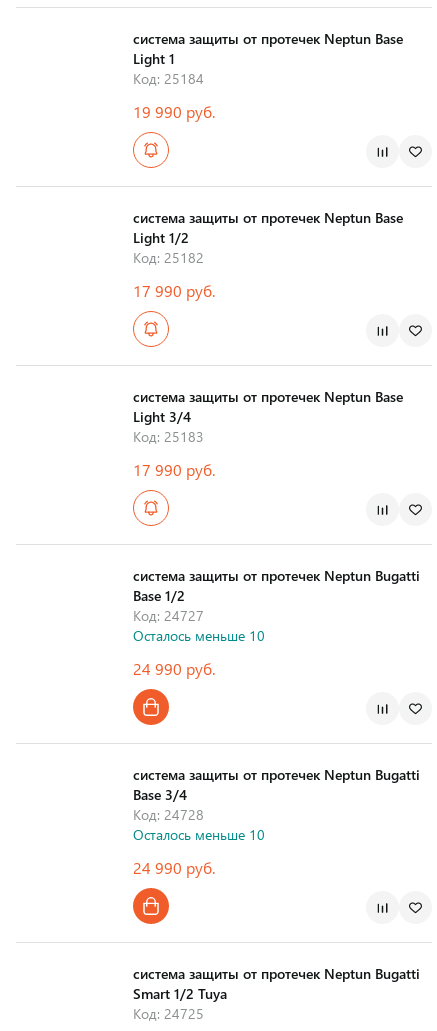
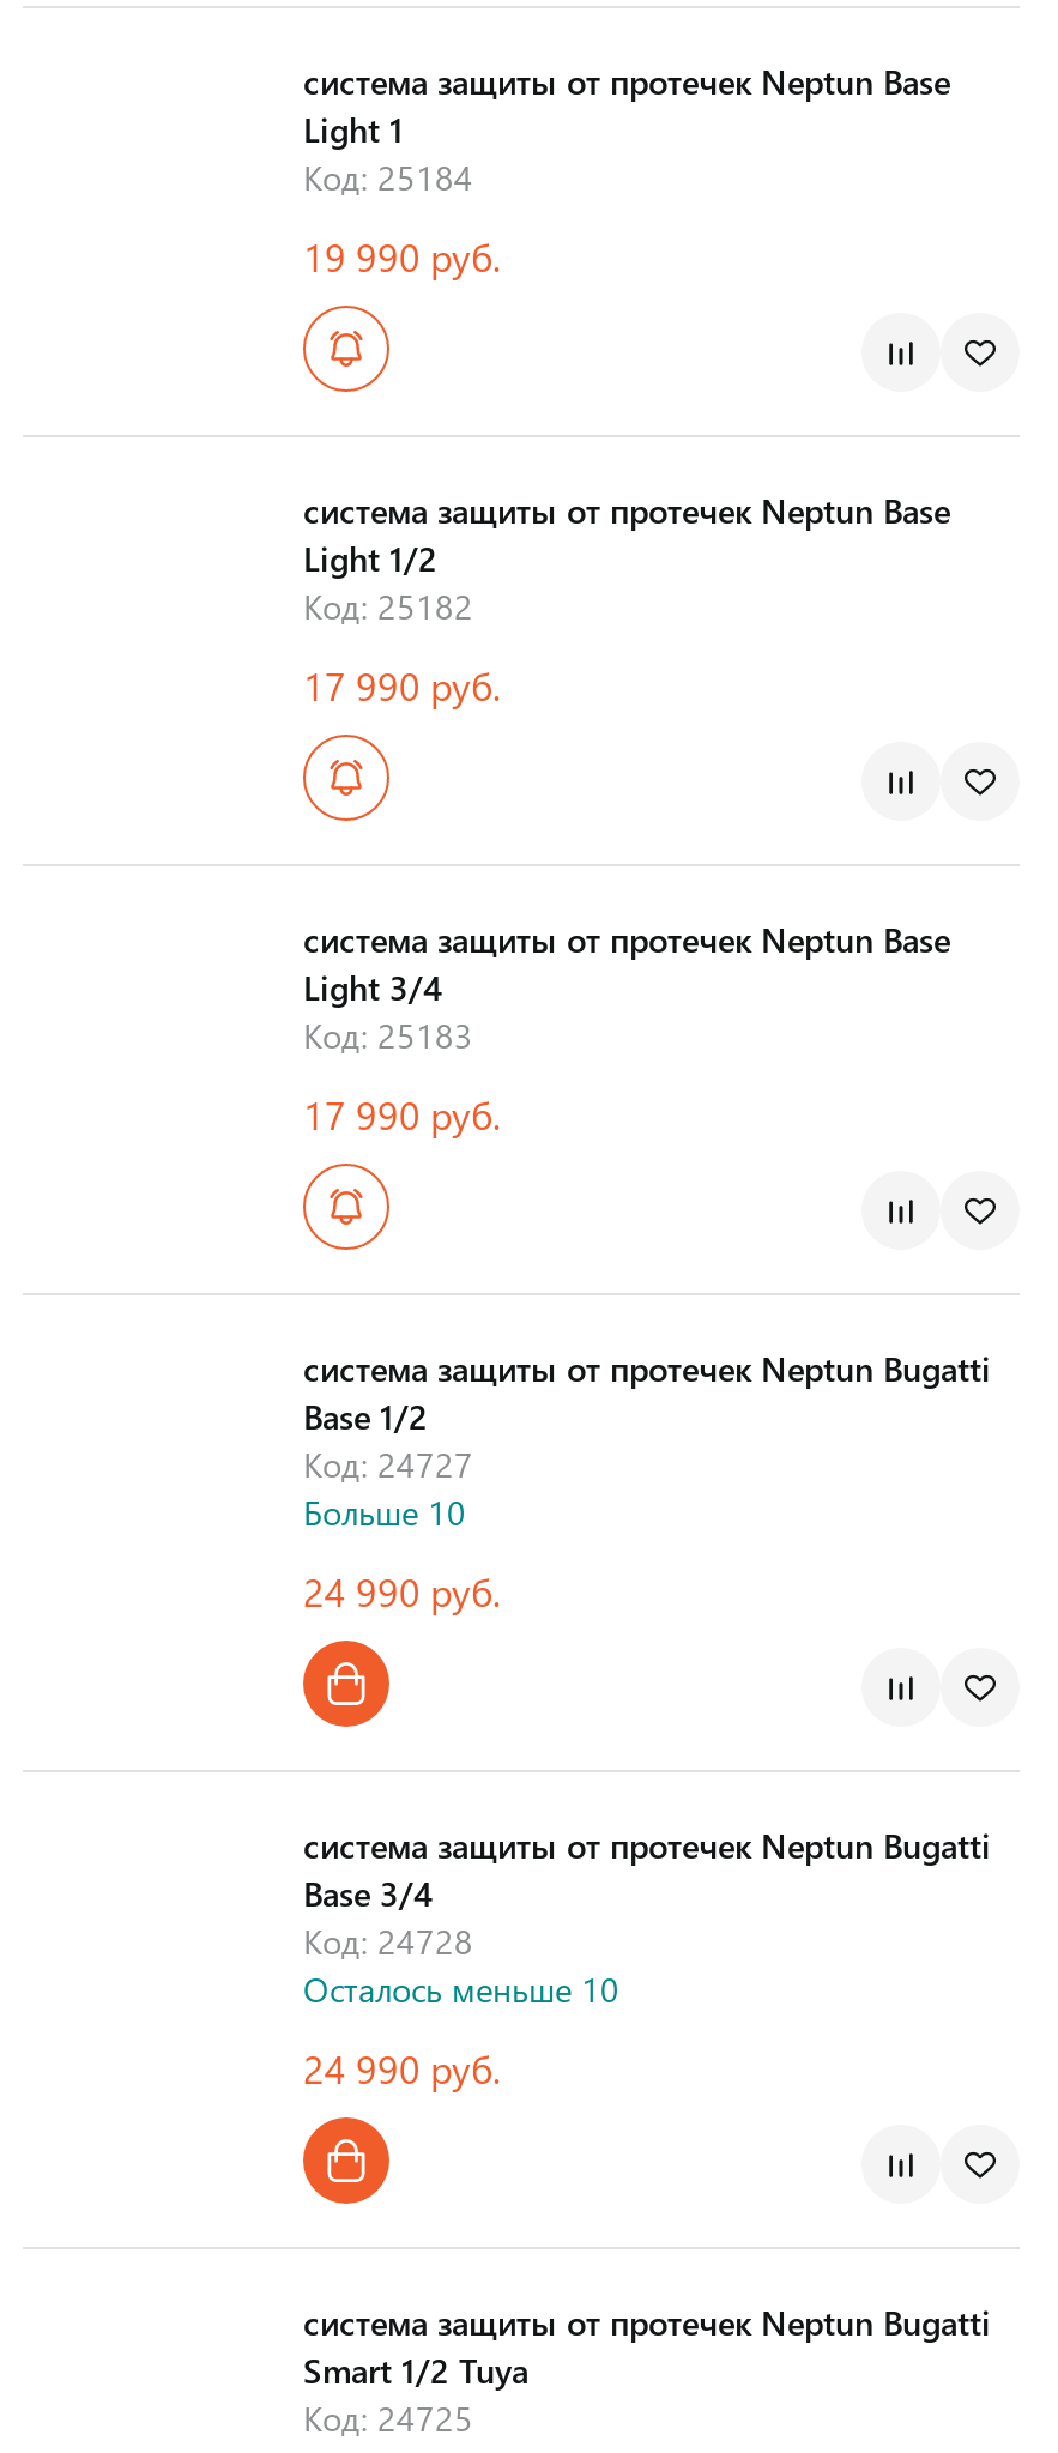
[133,626,265,645] Осталось меньше 10 -> [303,1490,466,1535] Больше 10

